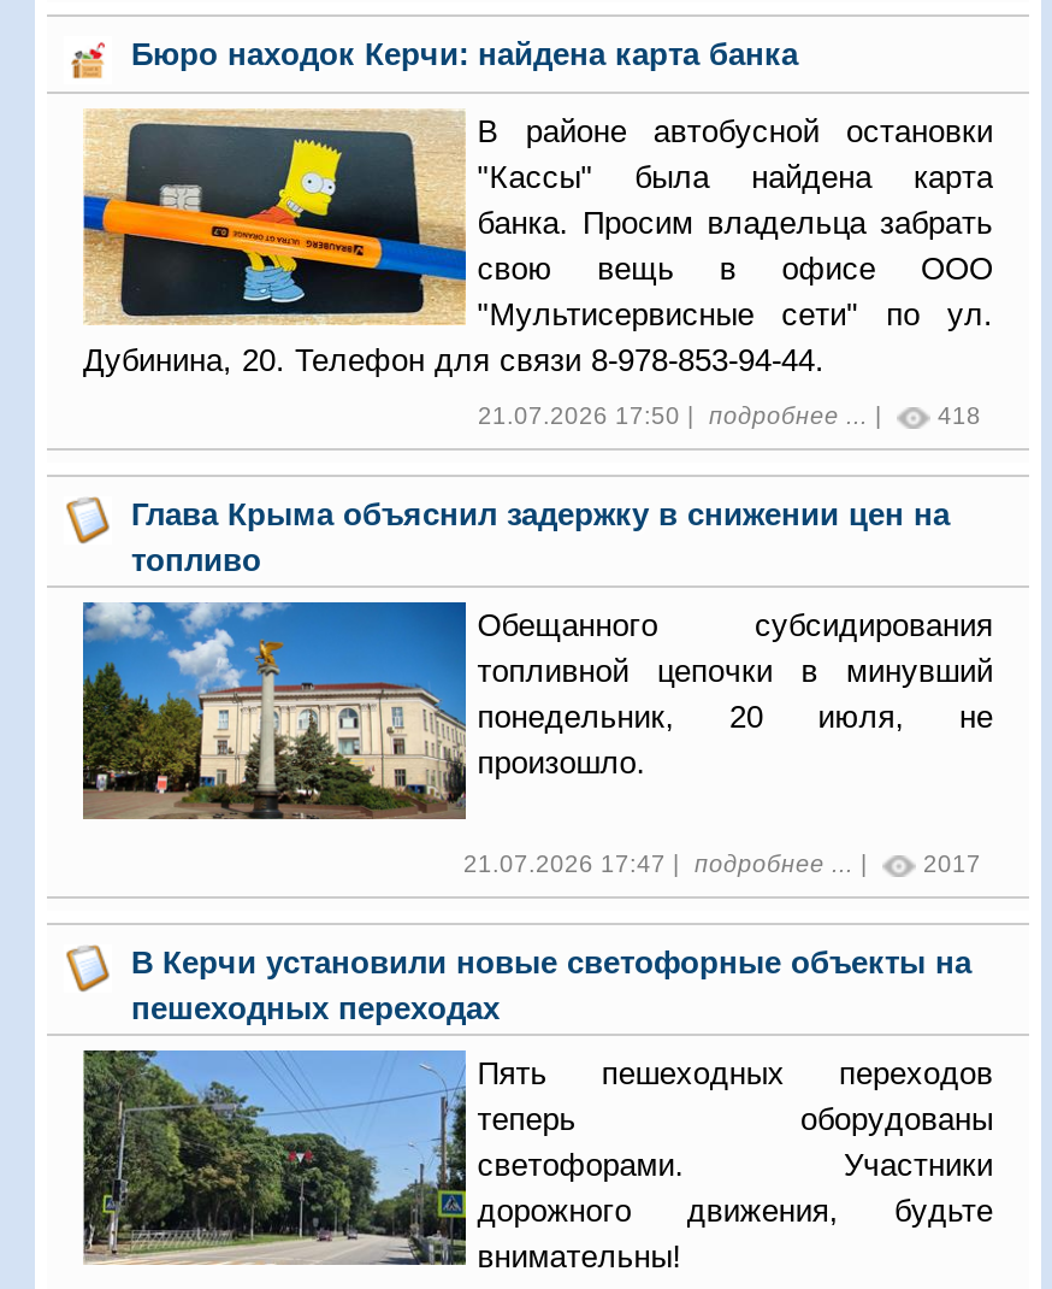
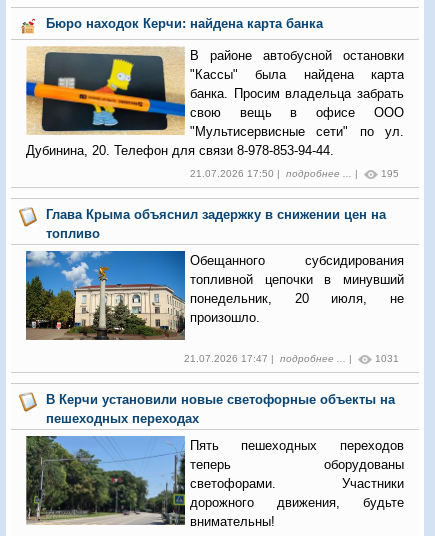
[930,403,981,430] 418 -> [378,168,399,179] 195
[916,850,981,876] 2017 -> [372,353,399,364] 1031

